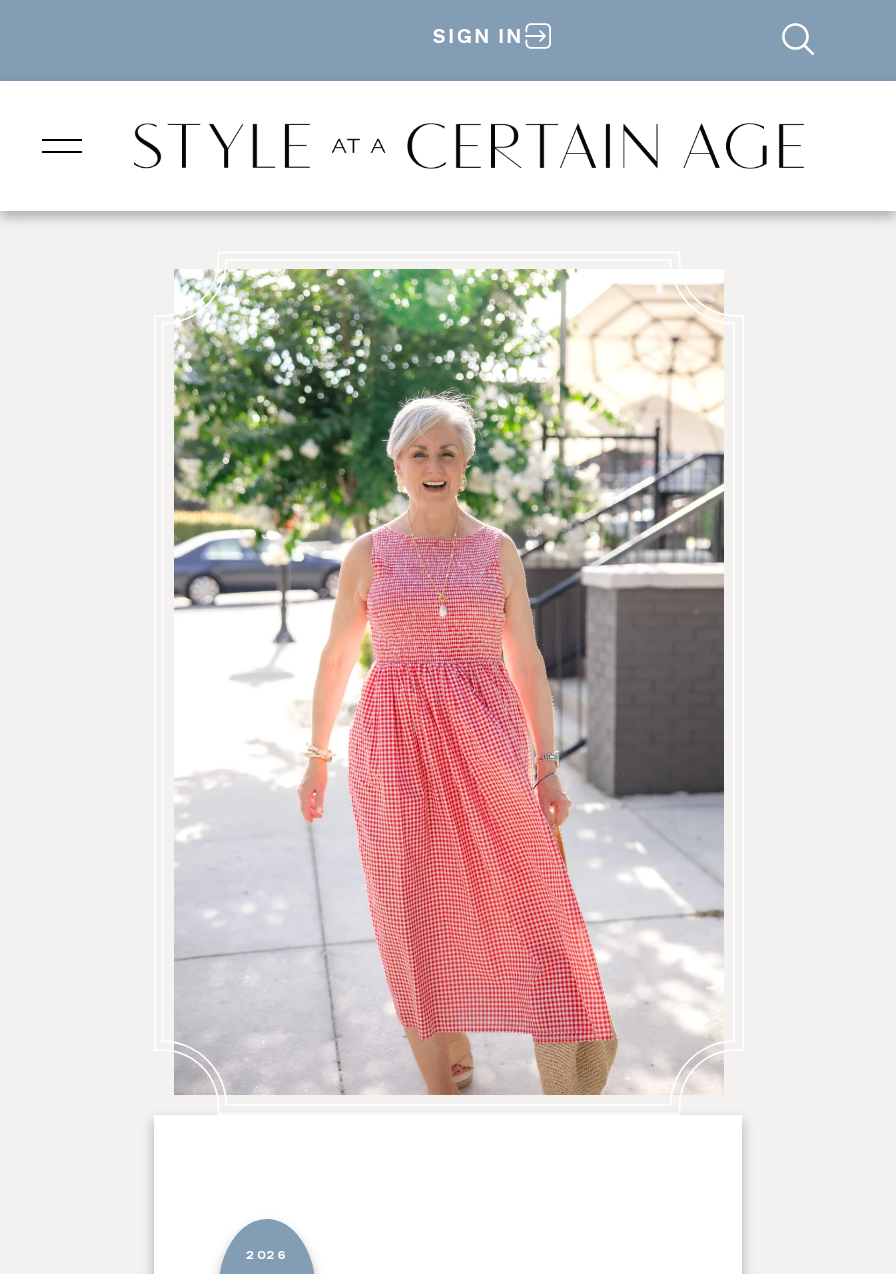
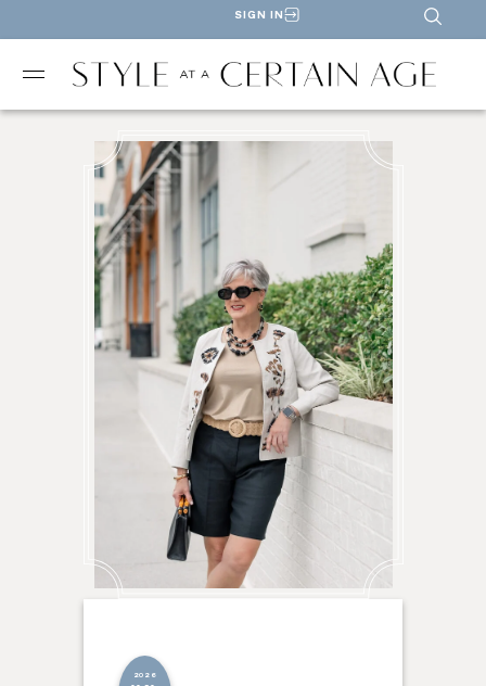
[172,267,726,1097] [image] -> [93,140,394,588] [image]

